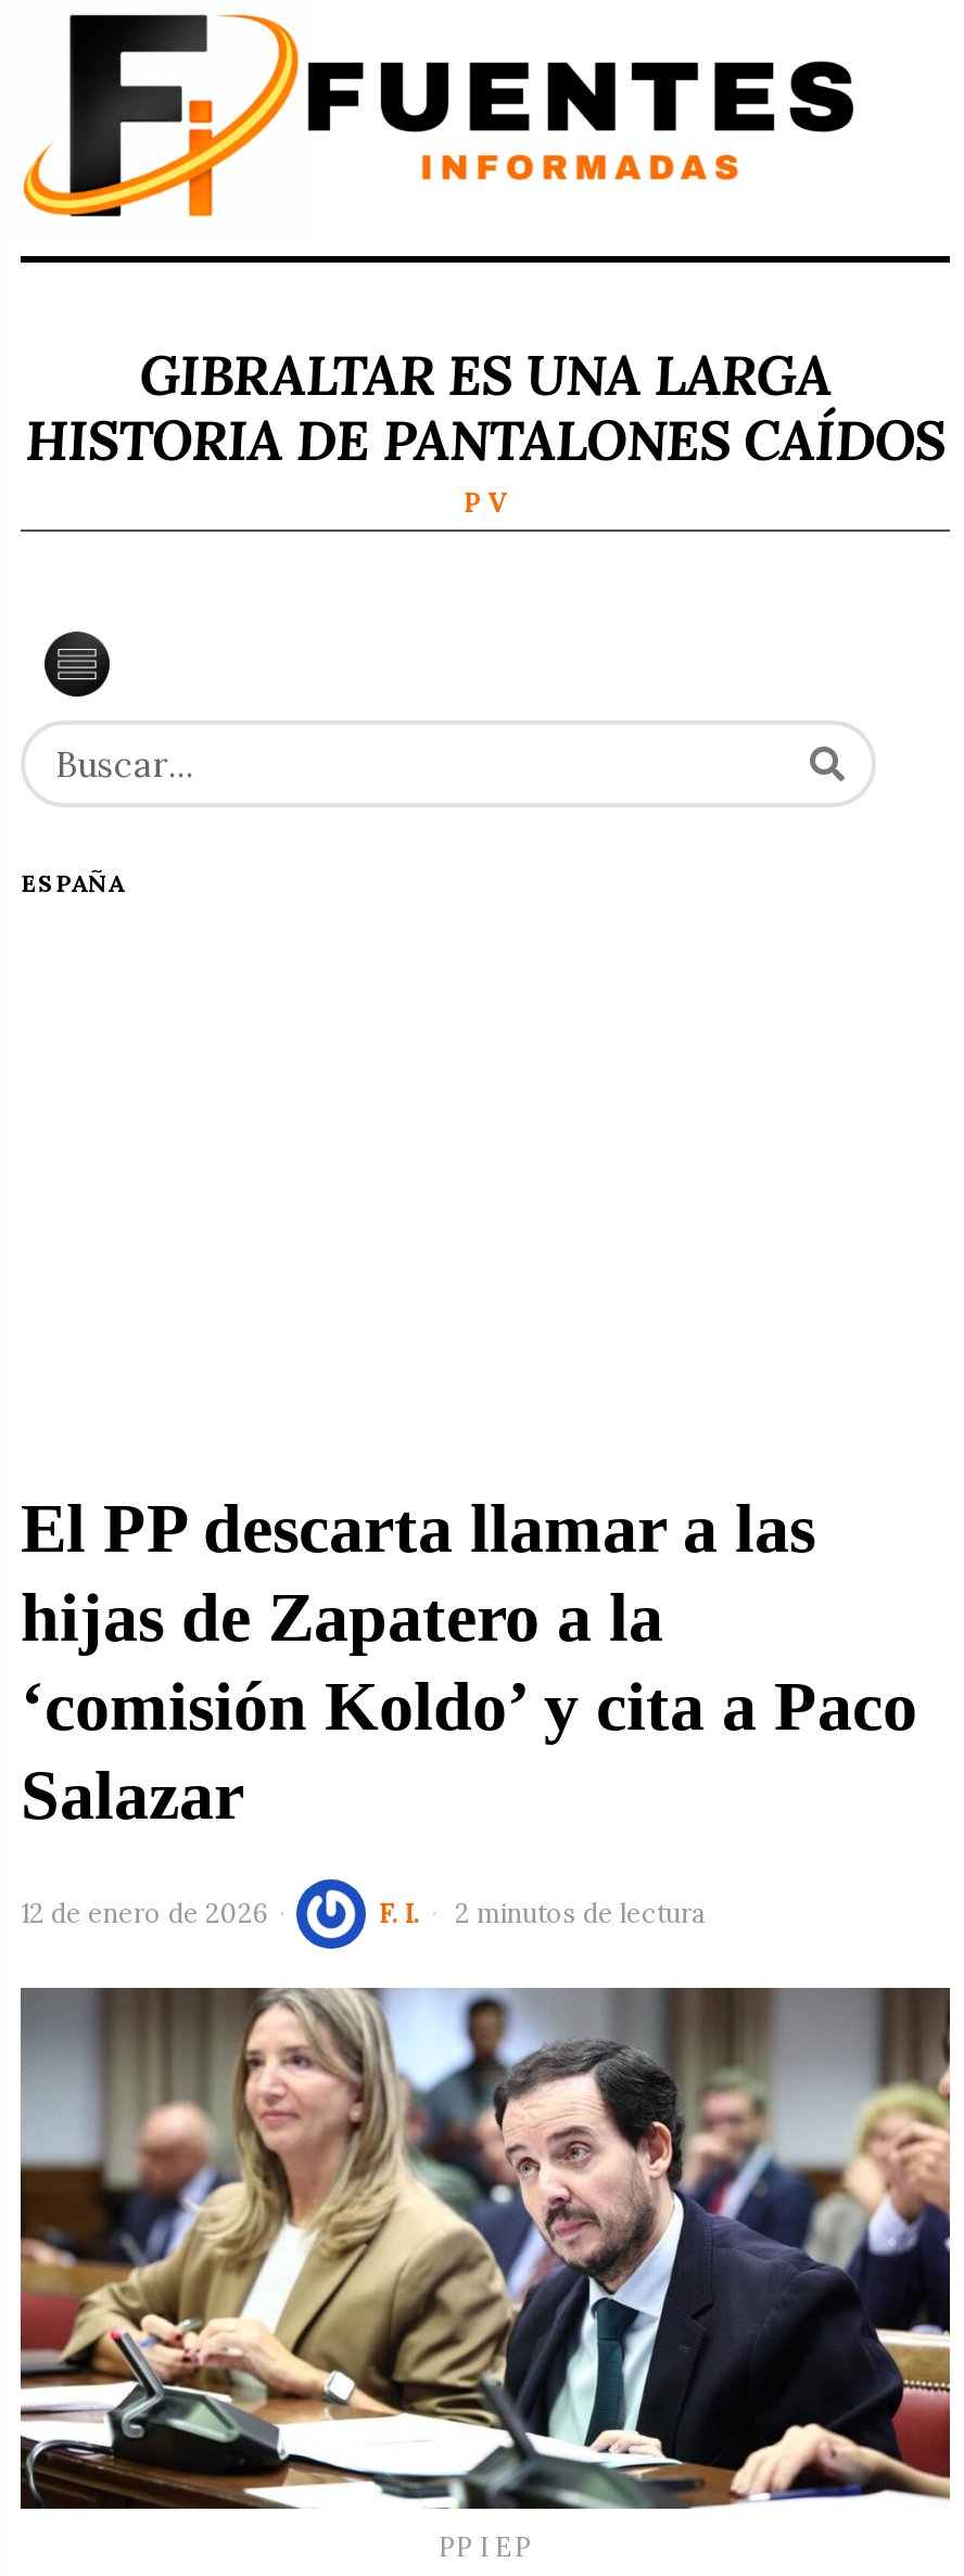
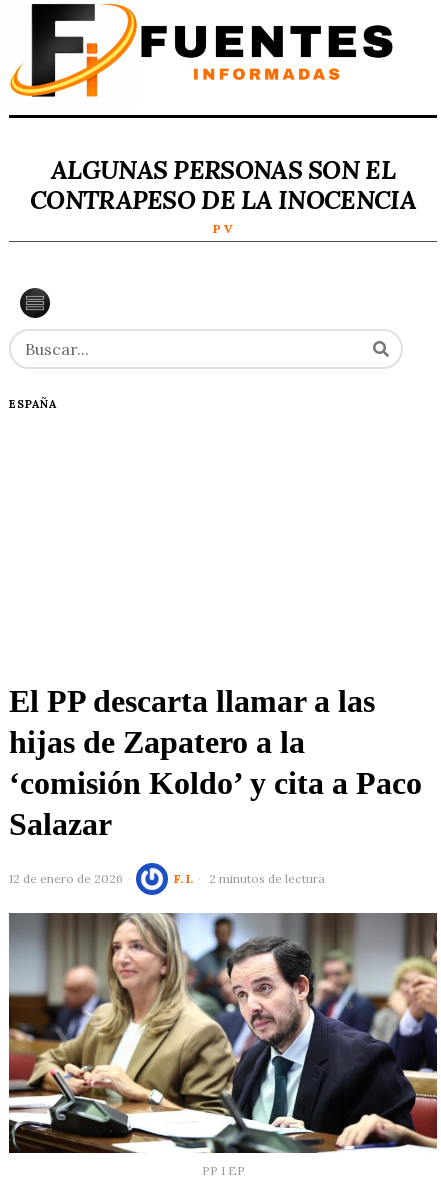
[25,340,945,474] GIBRALTAR ES UNA LARGA | HISTORIA DE PANTALONES CAÍDOS -> [30,154,416,216] ALGUNAS PERSONAS SON EL | CONTRAPESO DE LA INOCENCIA

